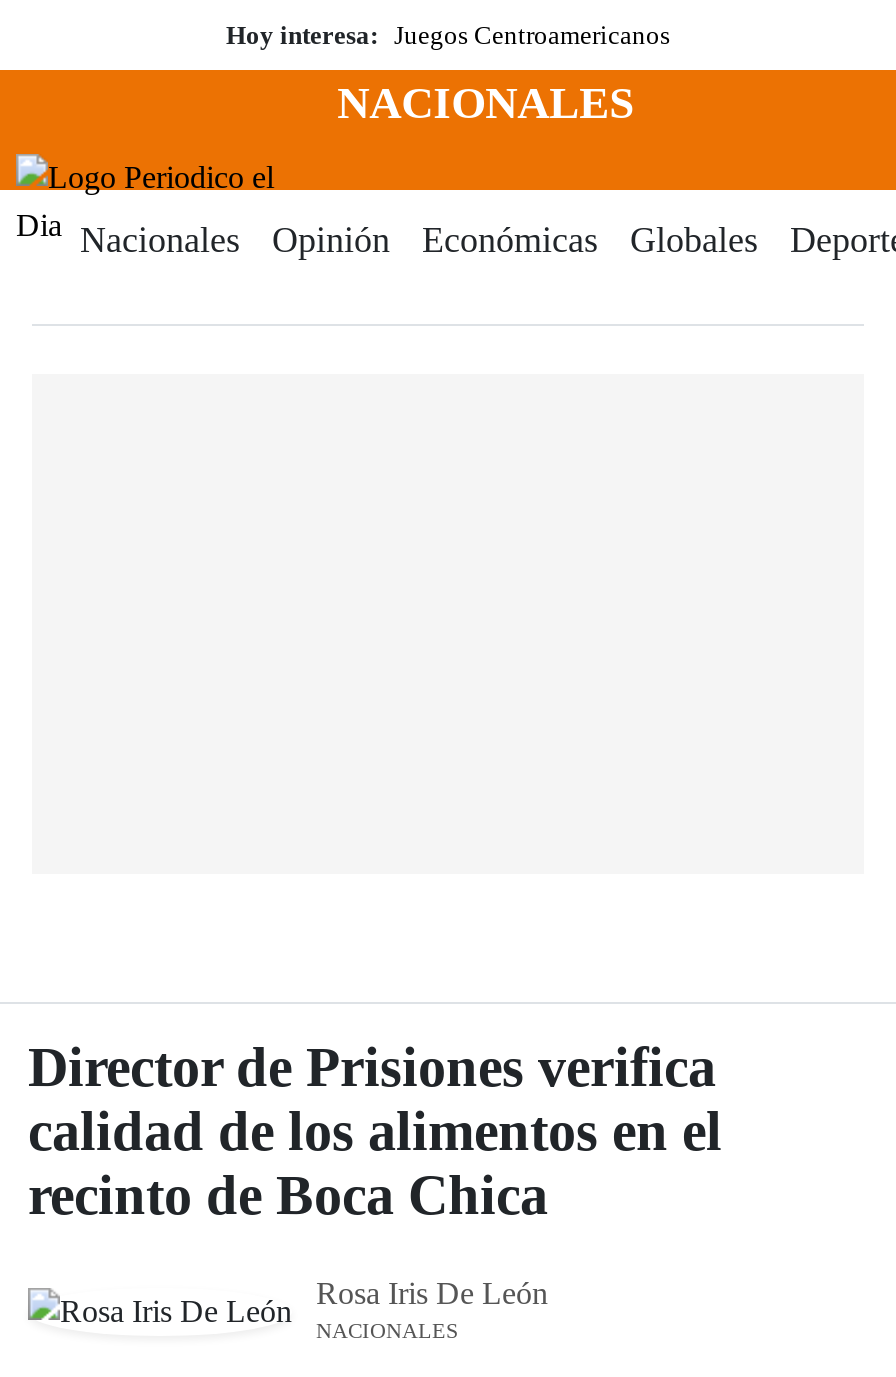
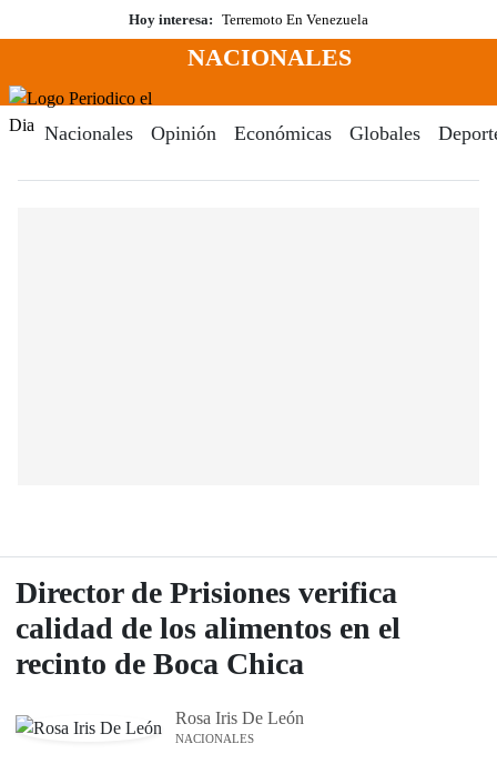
[226,20,670,50] Hoy interesa: Juegos Centroamericanos -> [129,11,368,28] Hoy interesa: Terremoto En Venezuela

